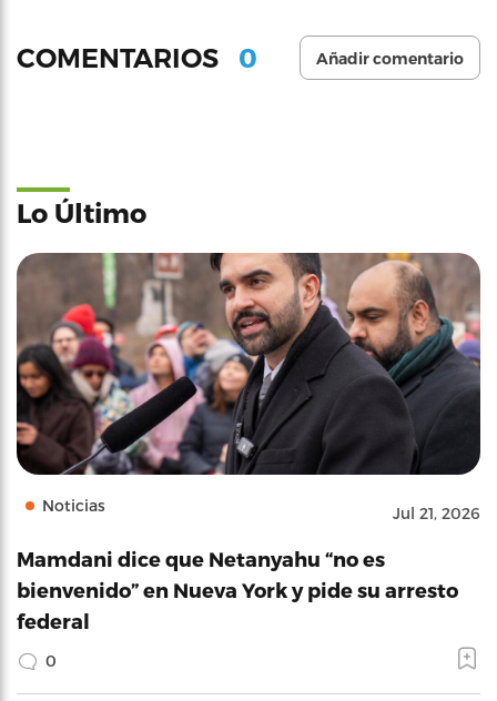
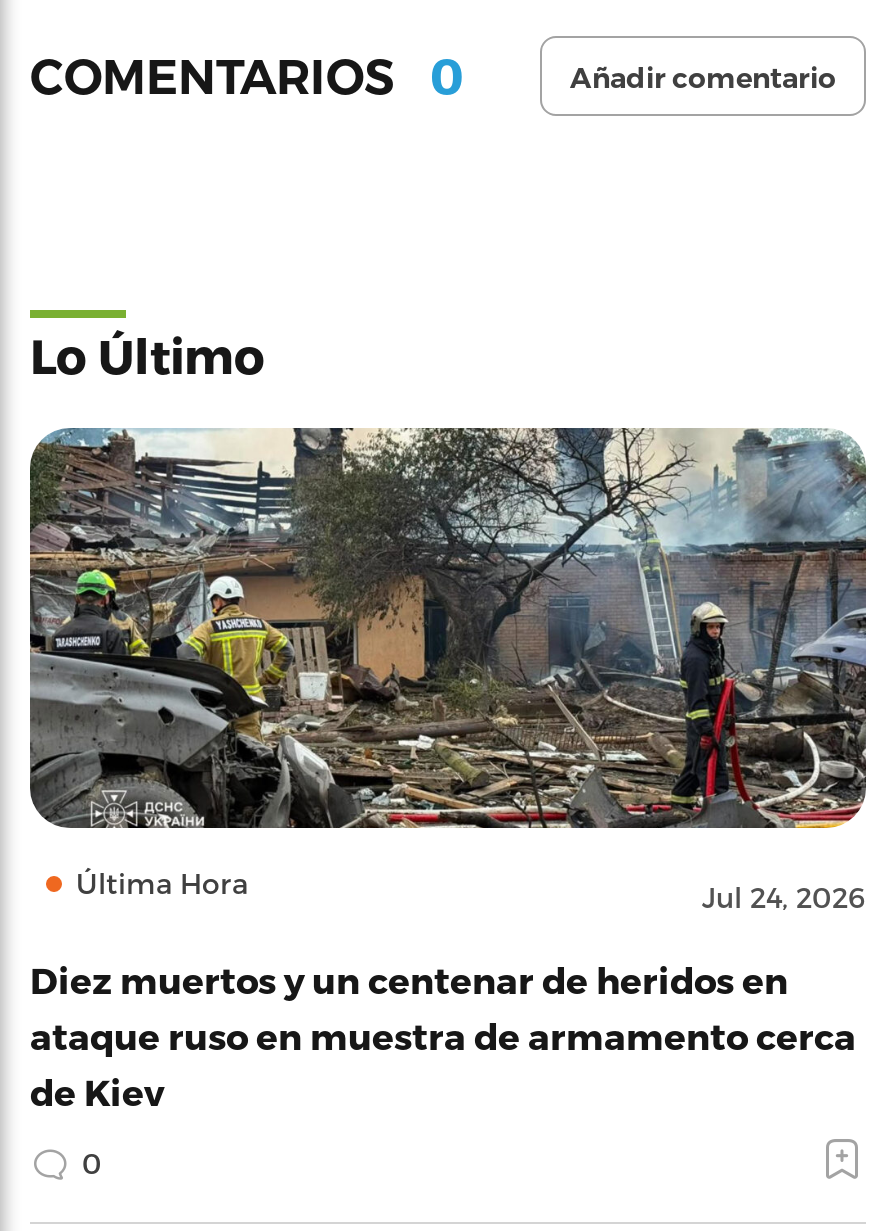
[16,252,480,522] [image] | Noticias | Jul 21, 2026 -> [28,426,868,914] [image] | Última Hora | Jul 24, 2026
[17,547,458,632] Mamdani dice que Netanyahu “no es | bienvenido” en Nueva York y pide su arresto | federal -> [30,958,856,1112] Diez muertos y un centenar de heridos en | ataque ruso en muestra de armamento cerca | de Kiev

